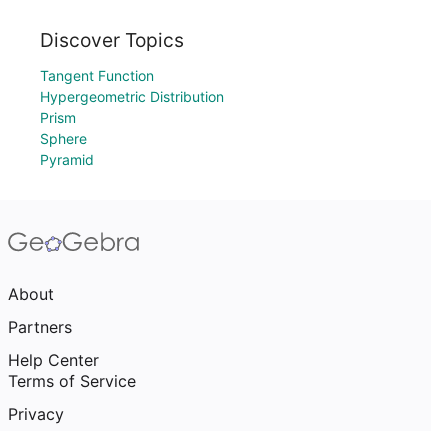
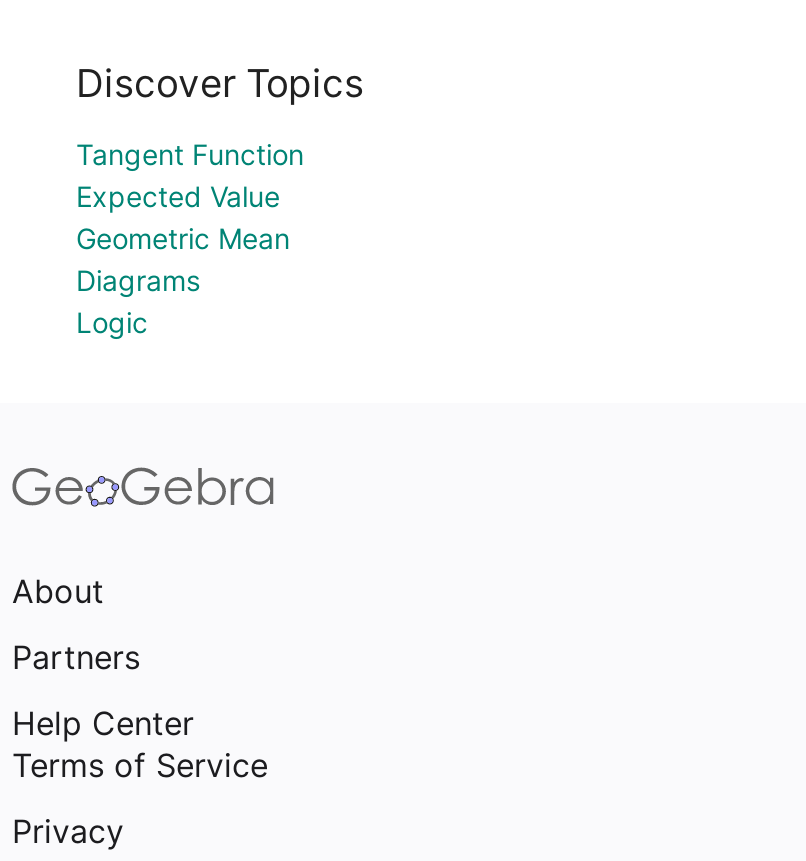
[40,88,224,168] Hypergeometric Distribution | Prism | Sphere | Pyramid -> [76,179,290,339] Expected Value | Geometric Mean | Diagrams | Logic

